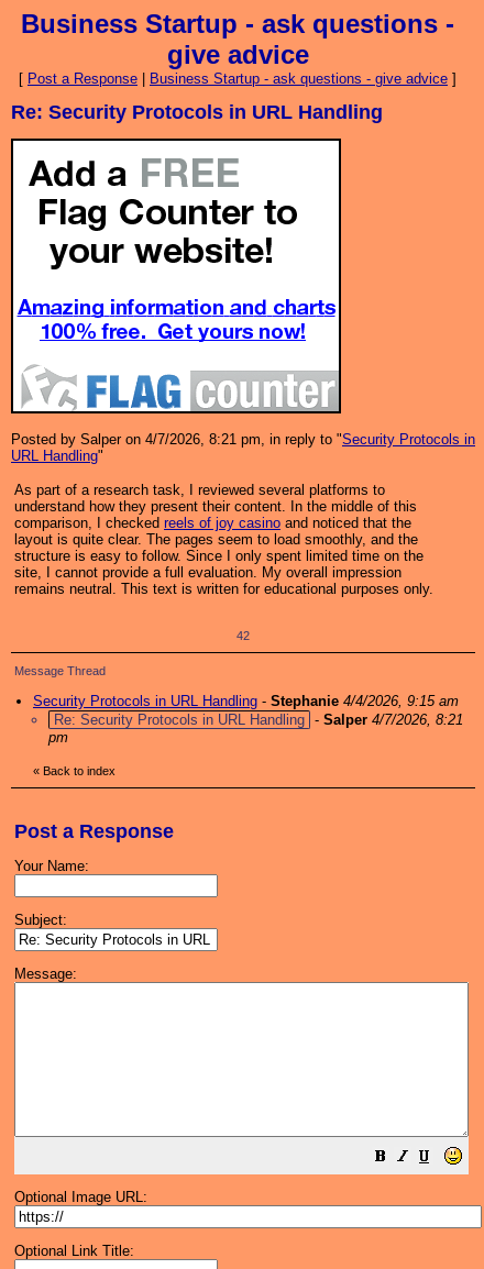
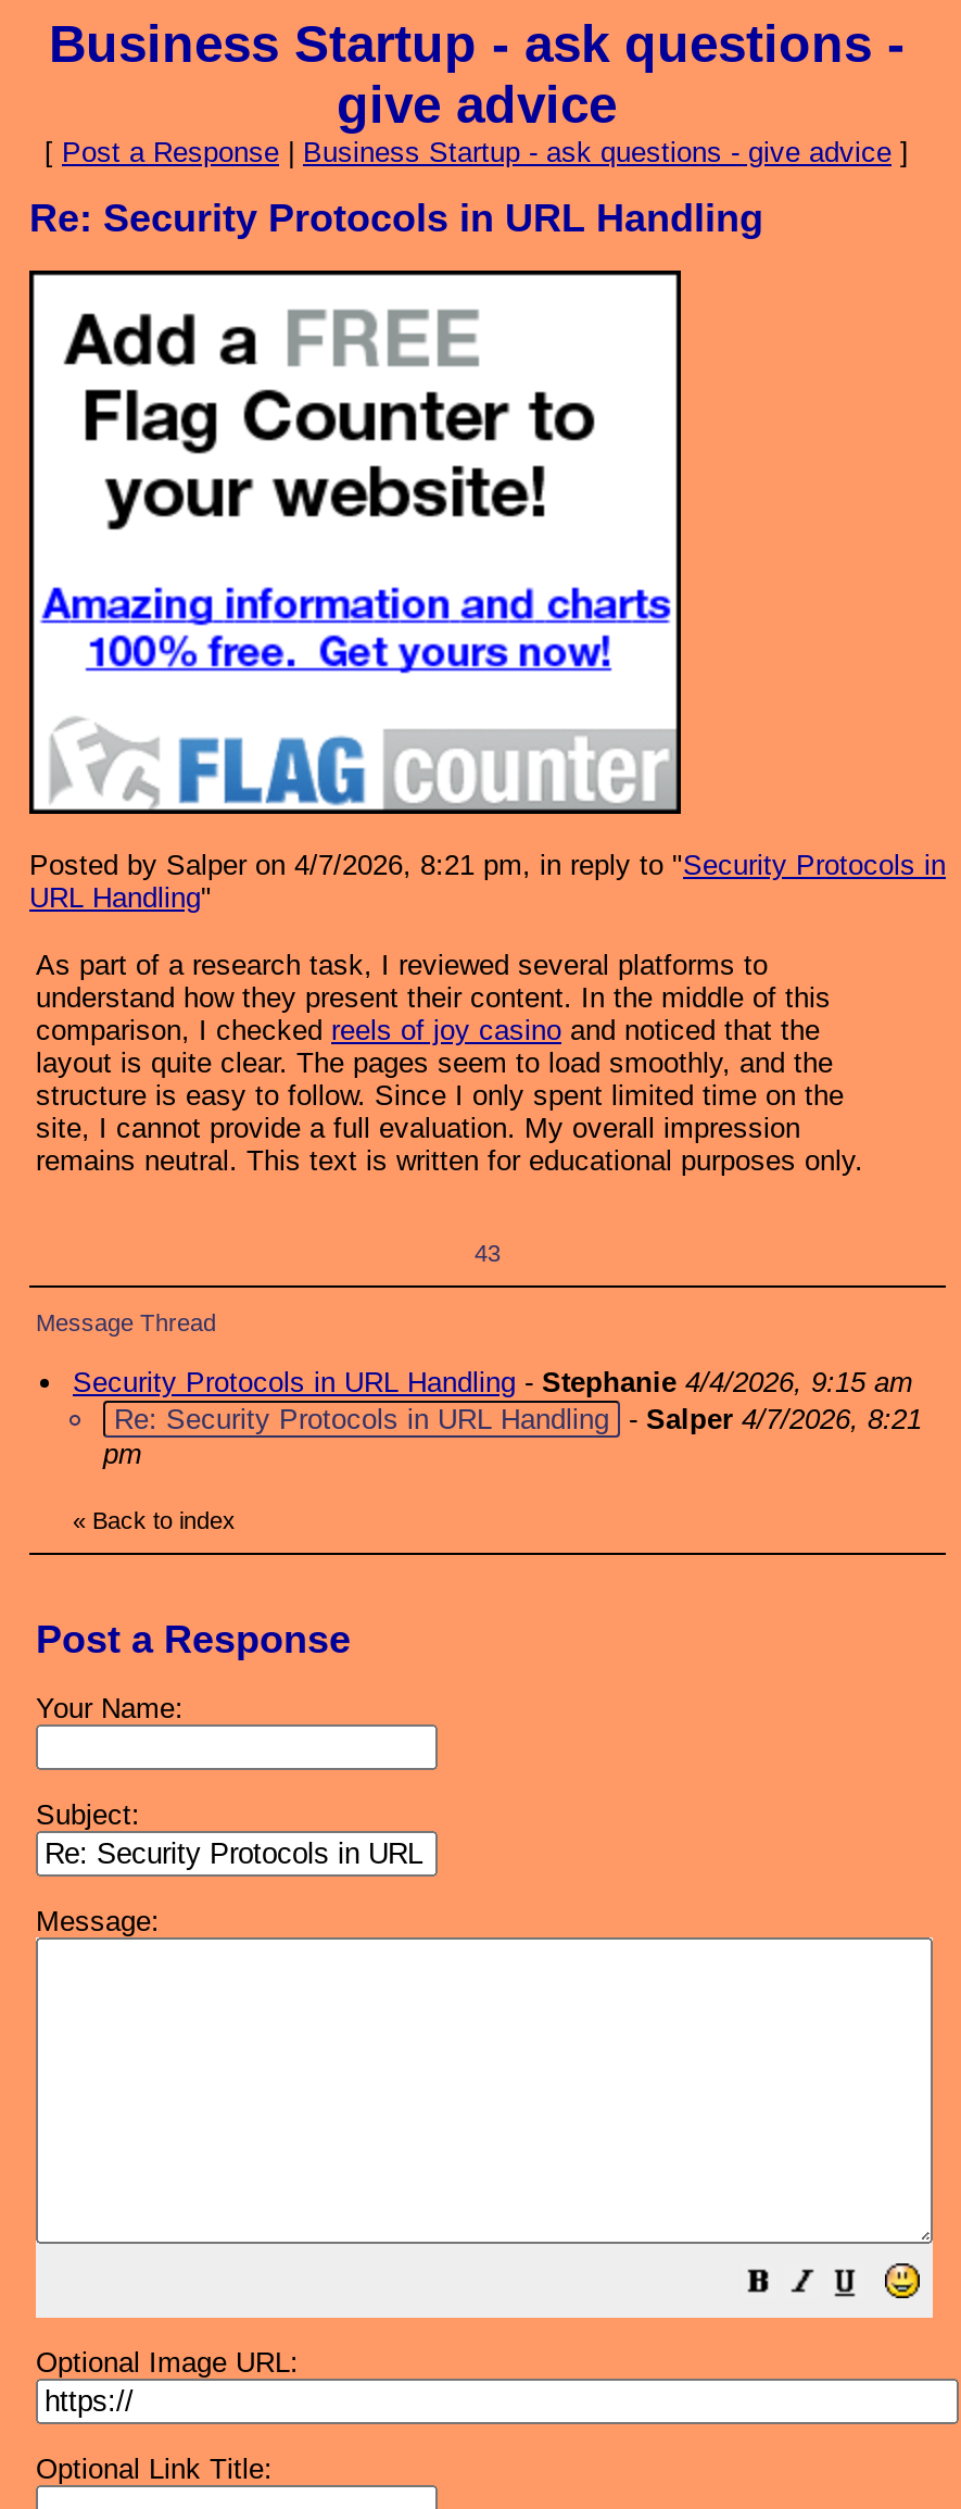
[237,629,250,642] 42 -> [475,1240,501,1266] 43

